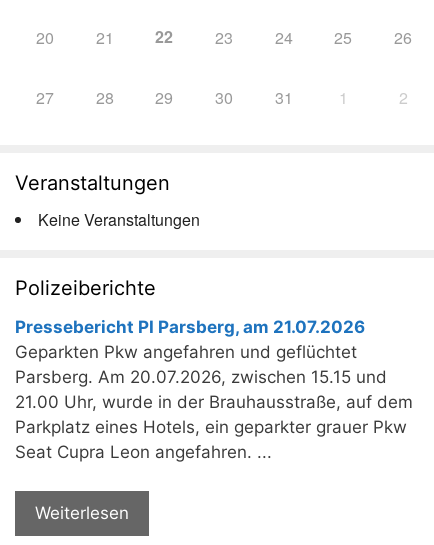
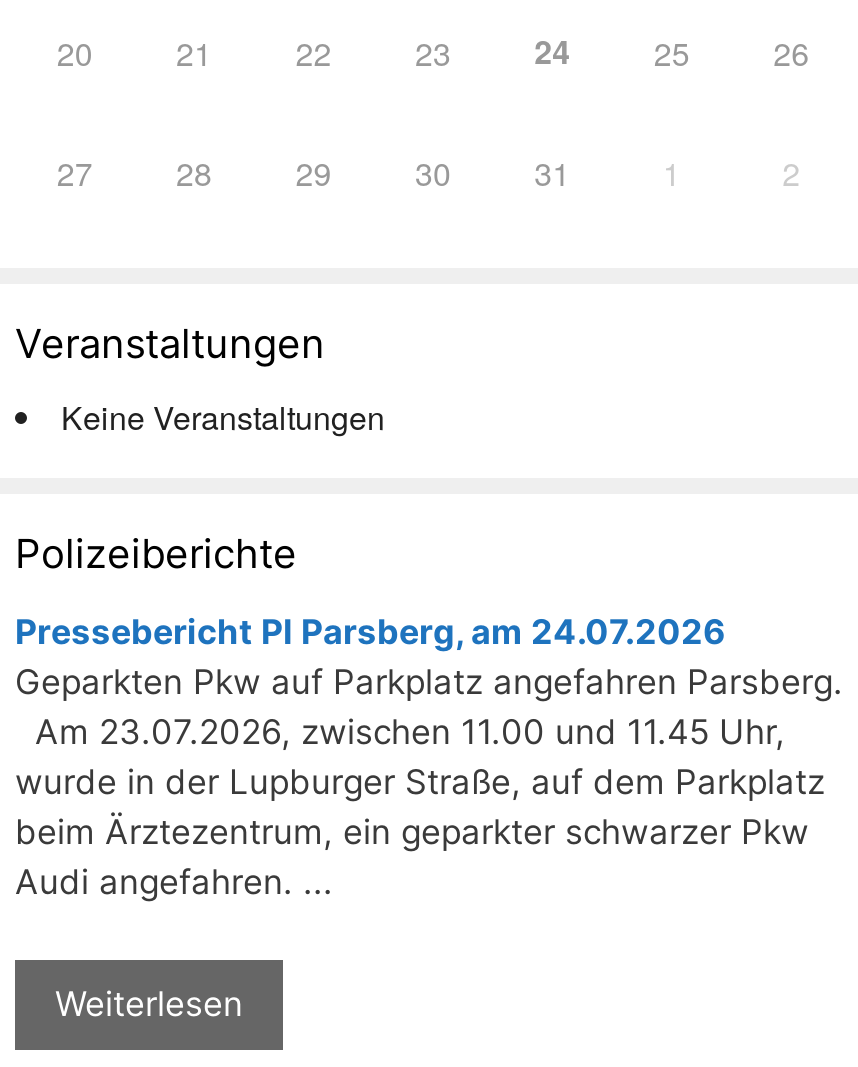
[15,317,413,462] Pressebericht PI Parsberg, am 21.07.2026 | Geparkten Pkw angefahren und geflüchtet | Parsberg. Am 20.07.2026, zwischen 15.15 und | 21.00 Uhr, wurde in der Brauhausstraße, auf dem | Parkplatz eines Hotels, ein geparkter grauer Pkw | Seat Cupra Leon angefahren. ... -> [15,612,843,902] Pressebericht PI Parsberg, am 24.07.2026 | Geparkten Pkw auf Parkplatz angefahren Parsberg. | Am 23.07.2026, zwischen 11.00 und 11.45 Uhr, | wurde in der Lupburger Straße, auf dem Parkplatz | beim Ärztezentrum, ein geparkter schwarzer Pkw | Audi angefahren. ...

